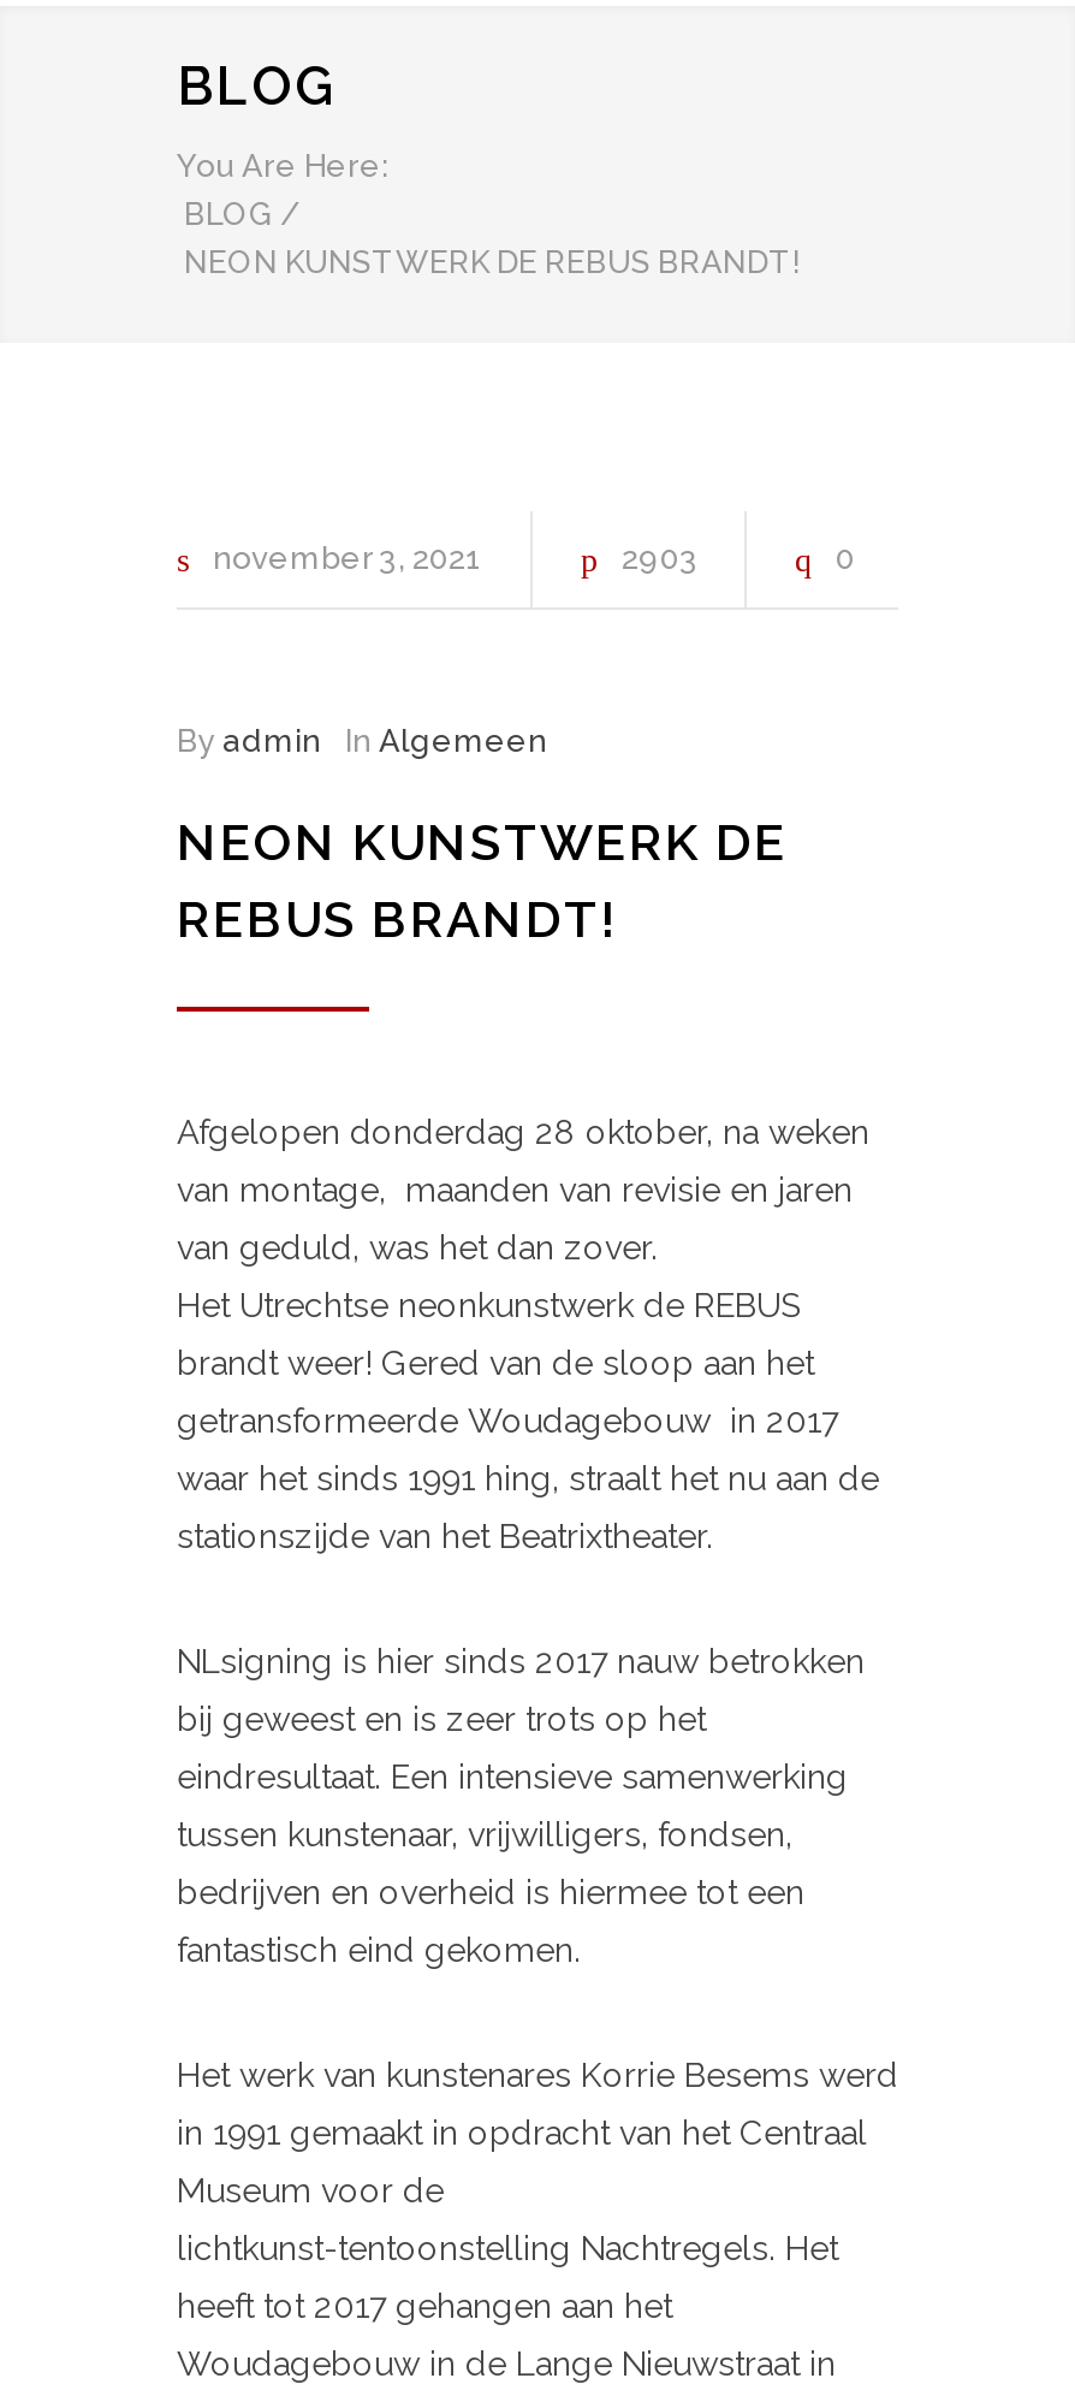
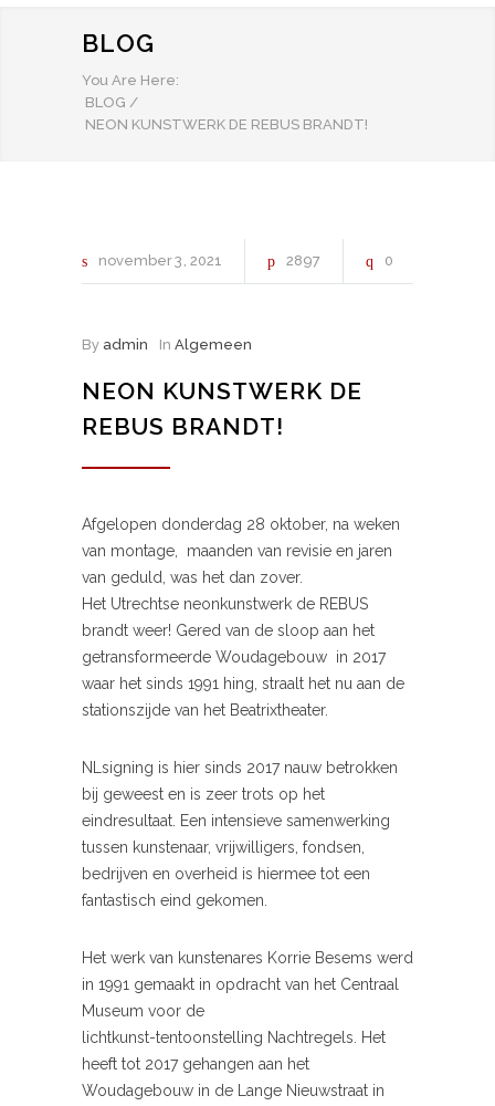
[622,541,696,577] 2903 -> [286,252,320,269] 2897

